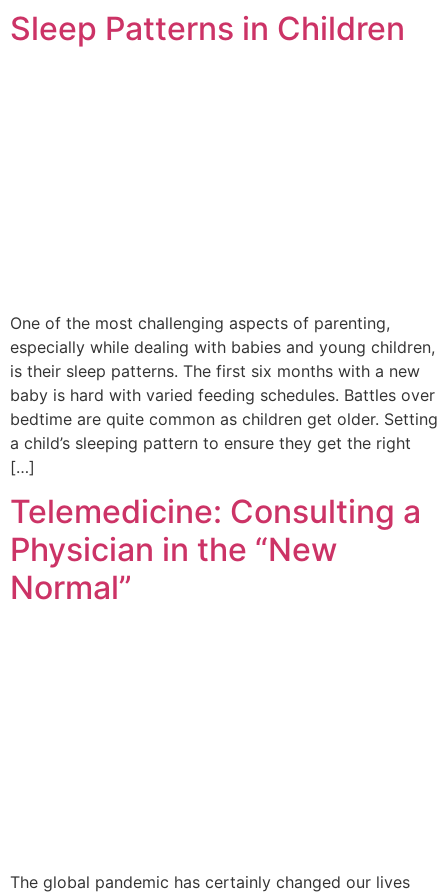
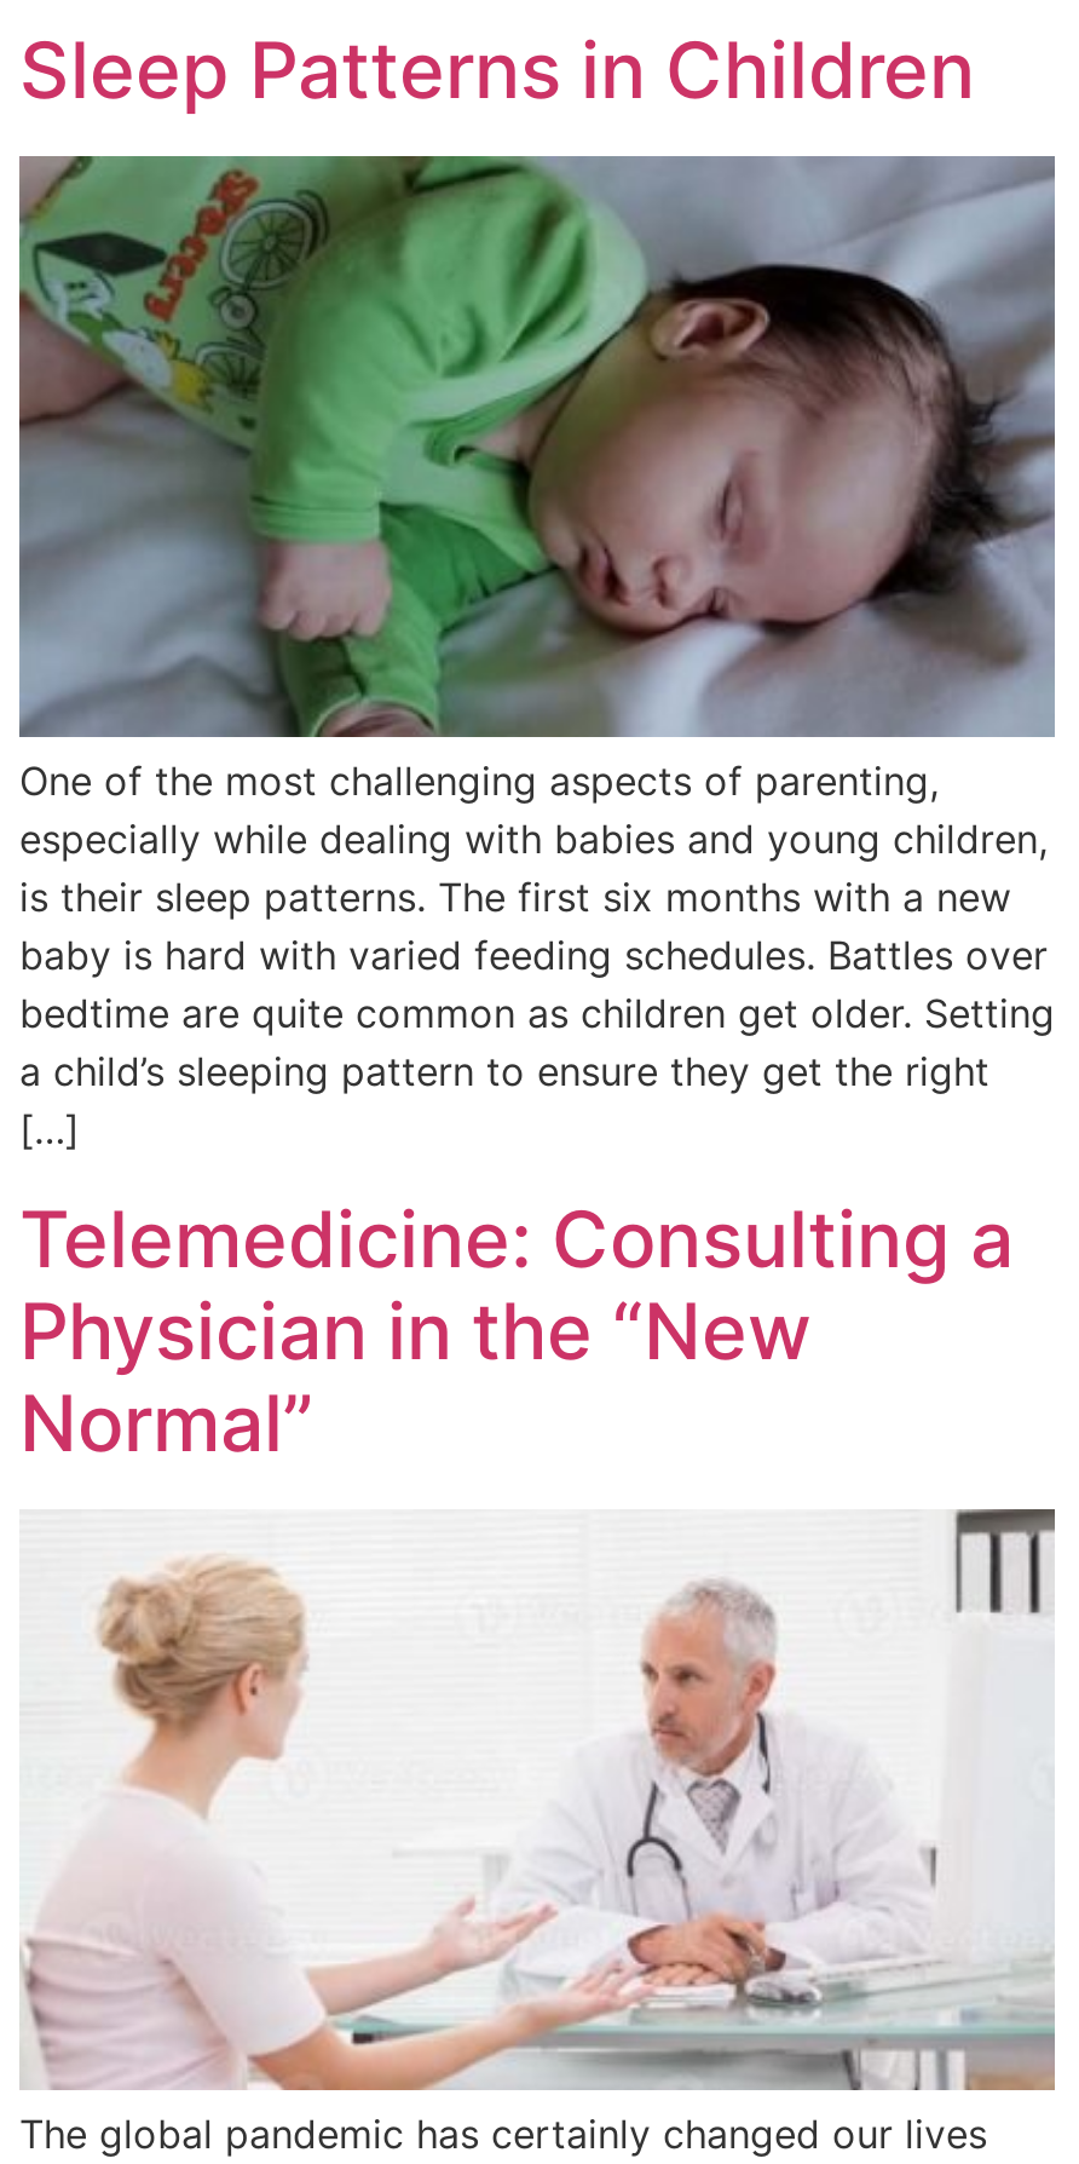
none -> [17,152,1057,741] [image]
none -> [19,1506,1057,2094] [image]

